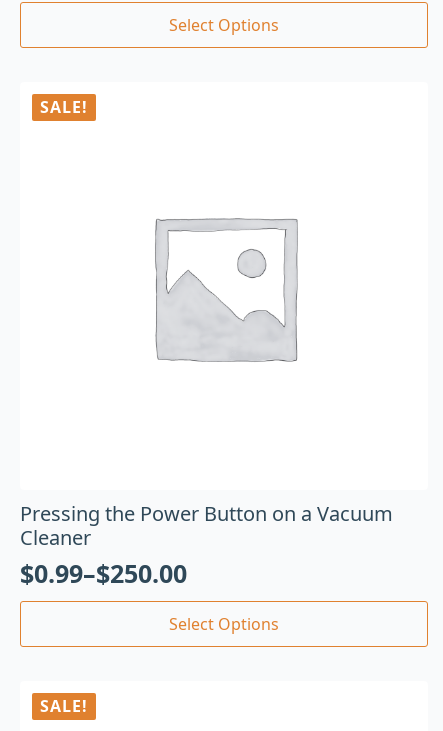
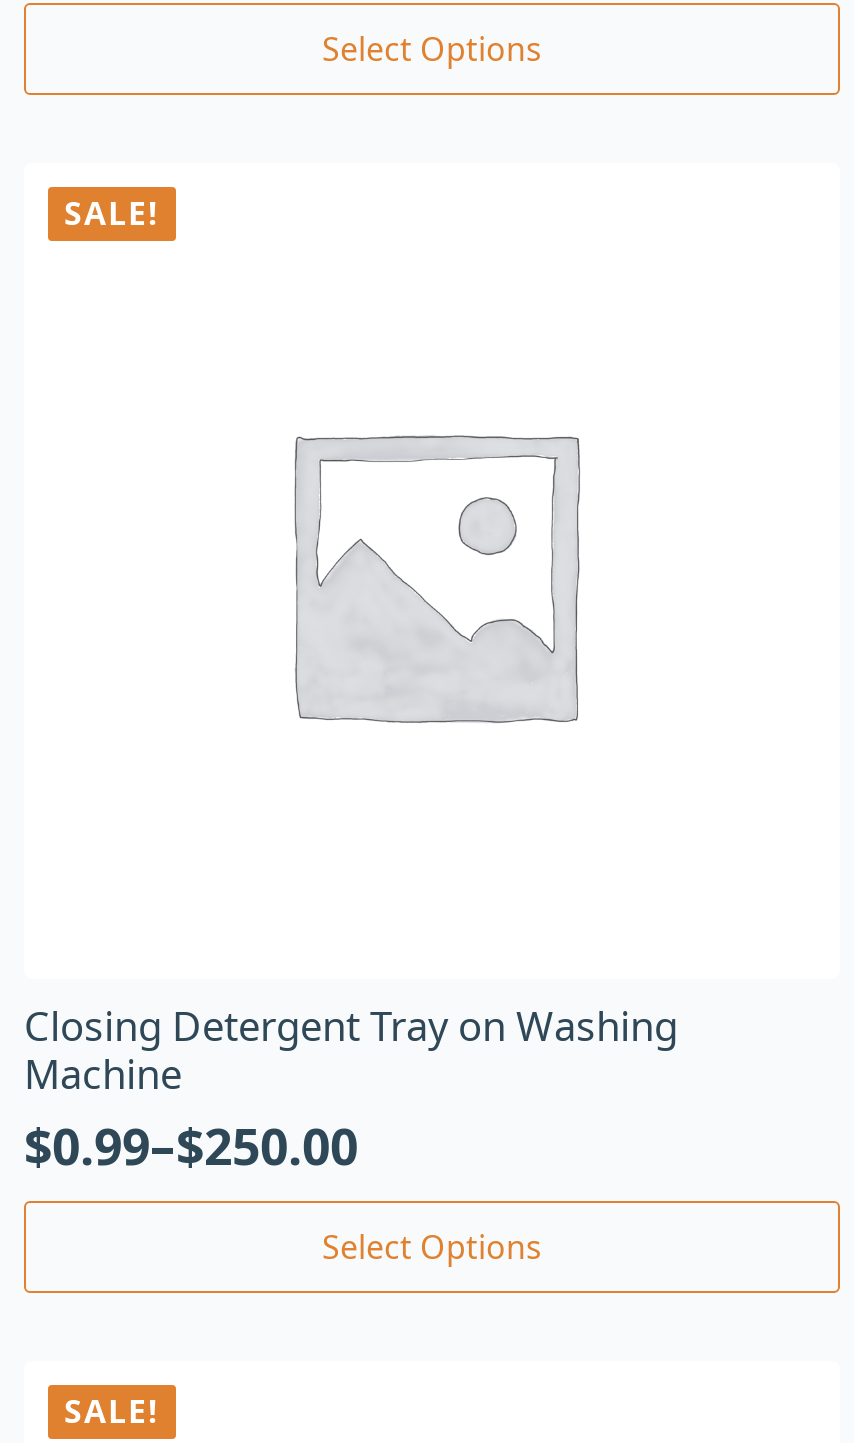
[20,500,393,551] Pressing the Power Button on a Vacuum | Cleaner -> [24,1000,678,1102] Closing Detergent Tray on Washing | Machine

